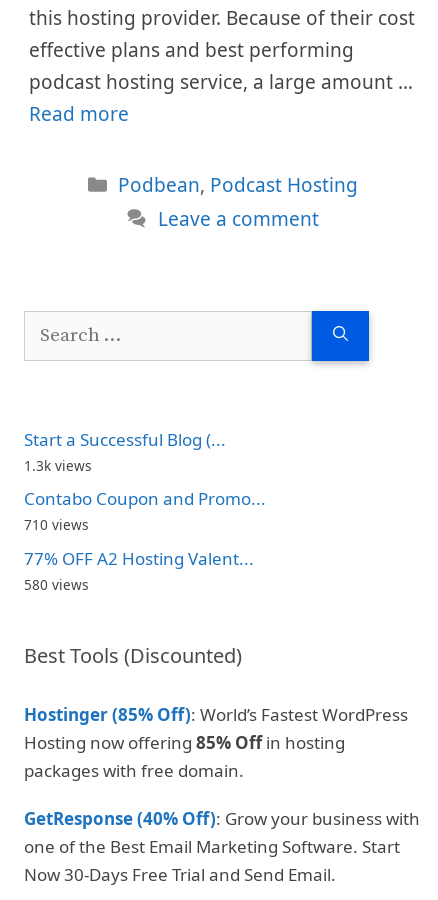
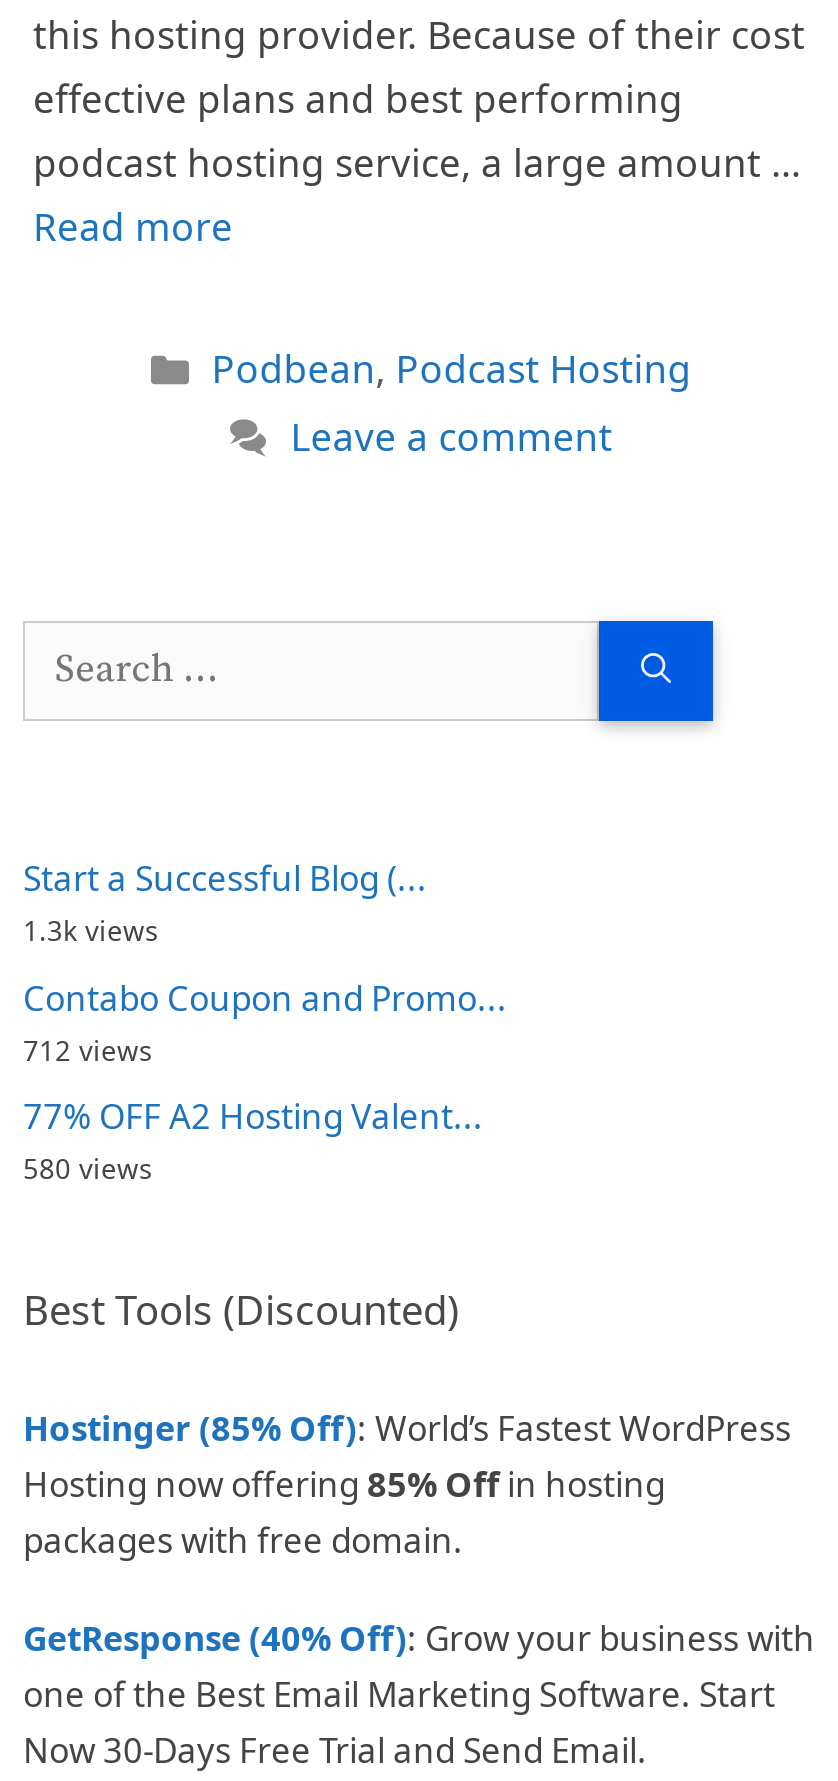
[24,515,89,534] 710 views -> [23,1030,153,1068] 712 views

